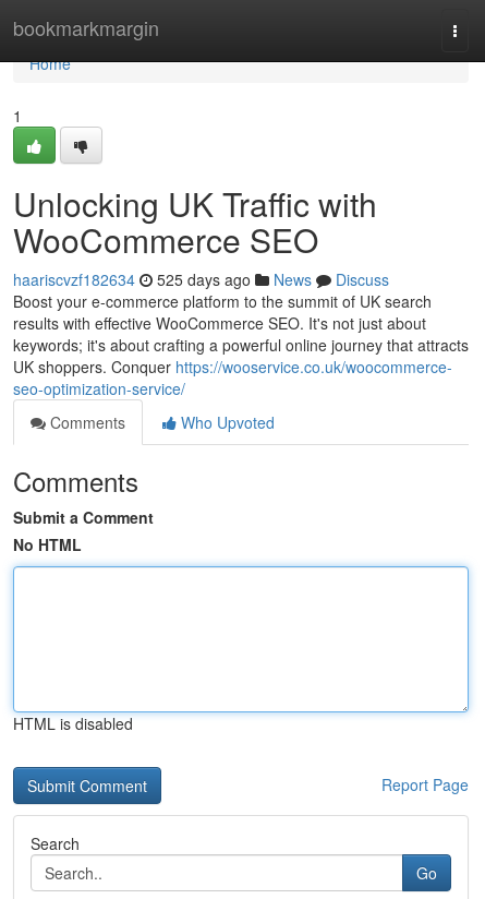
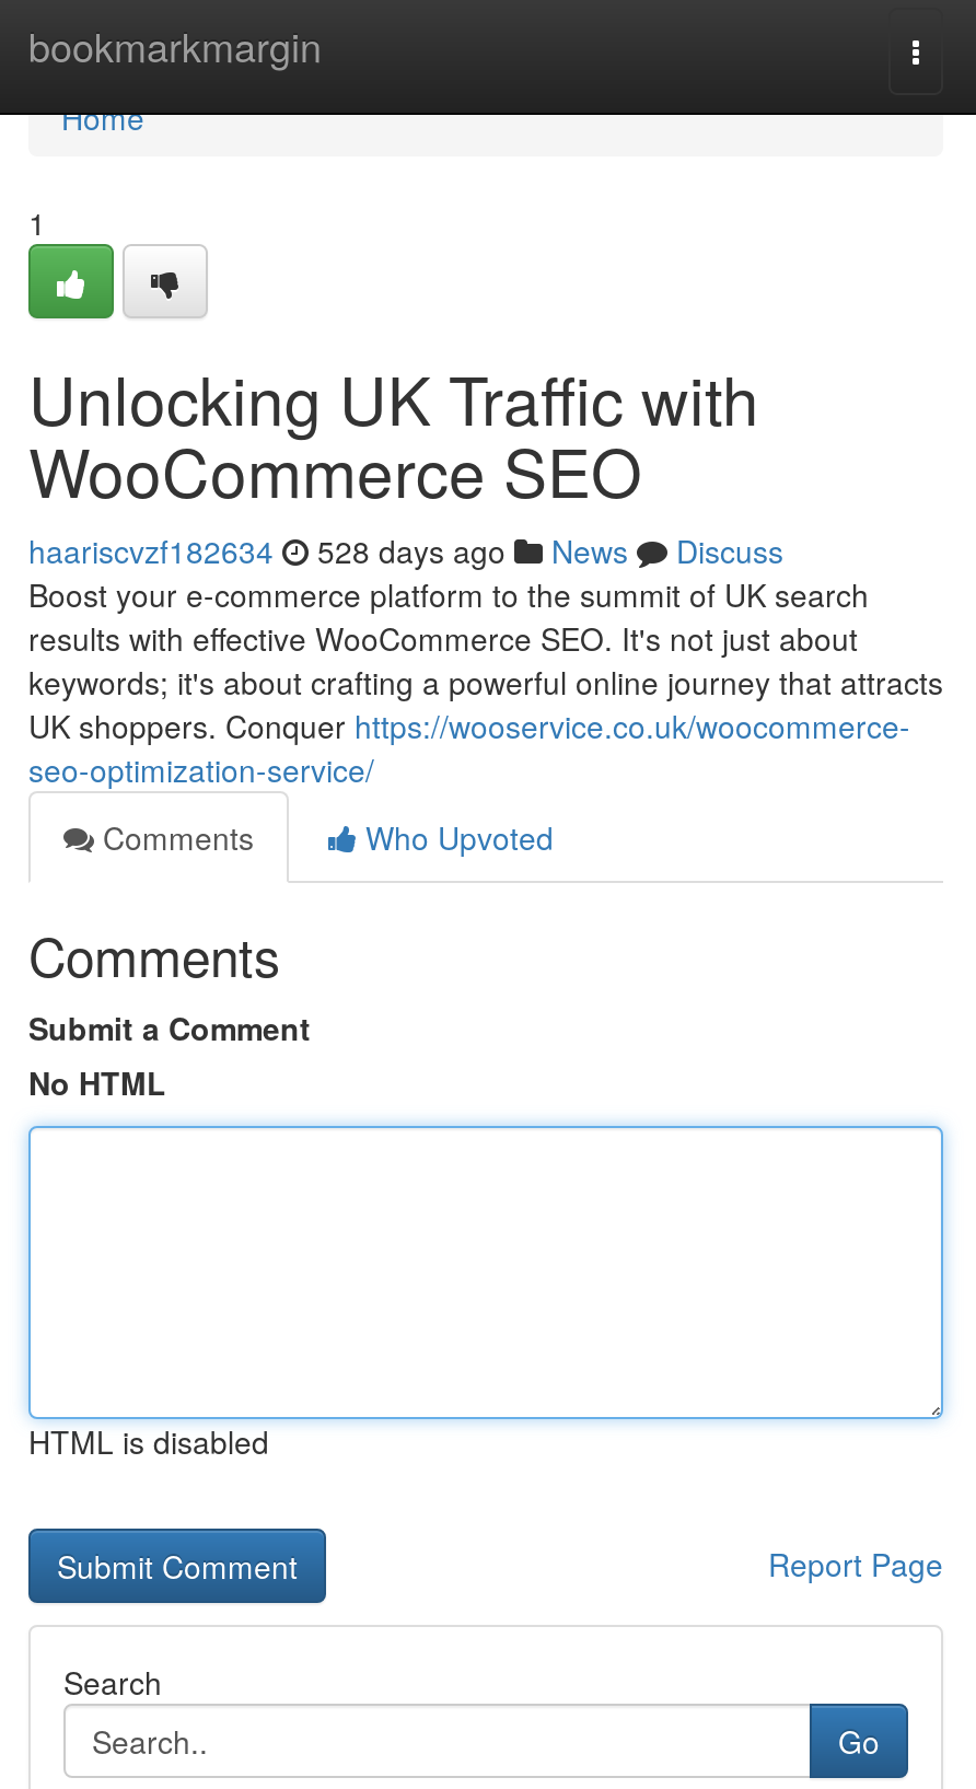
[13,268,389,290] haariscvzf182634 525 days ago News Discuss -> [28,528,783,572] haariscvzf182634 528 days ago News Discuss

